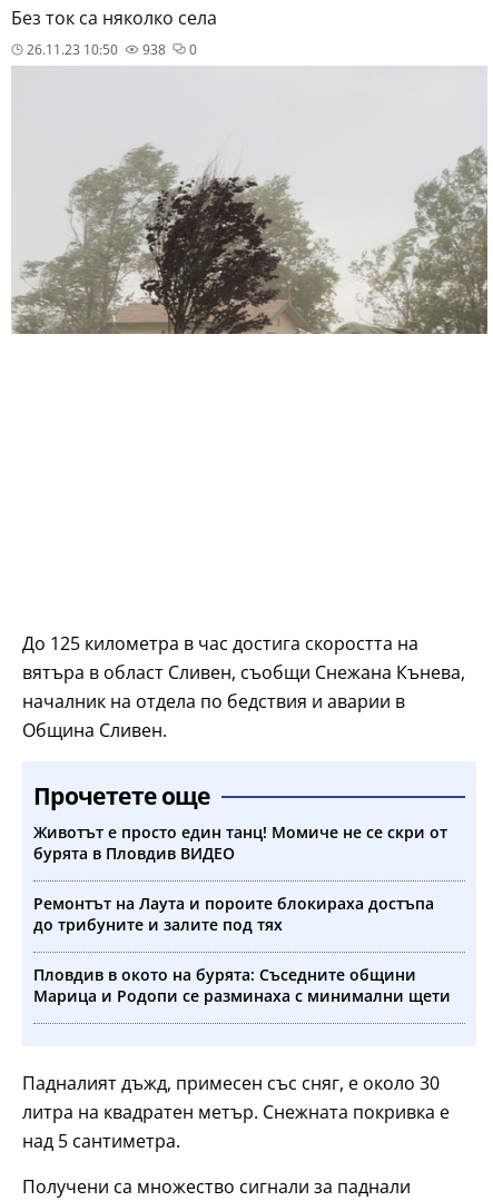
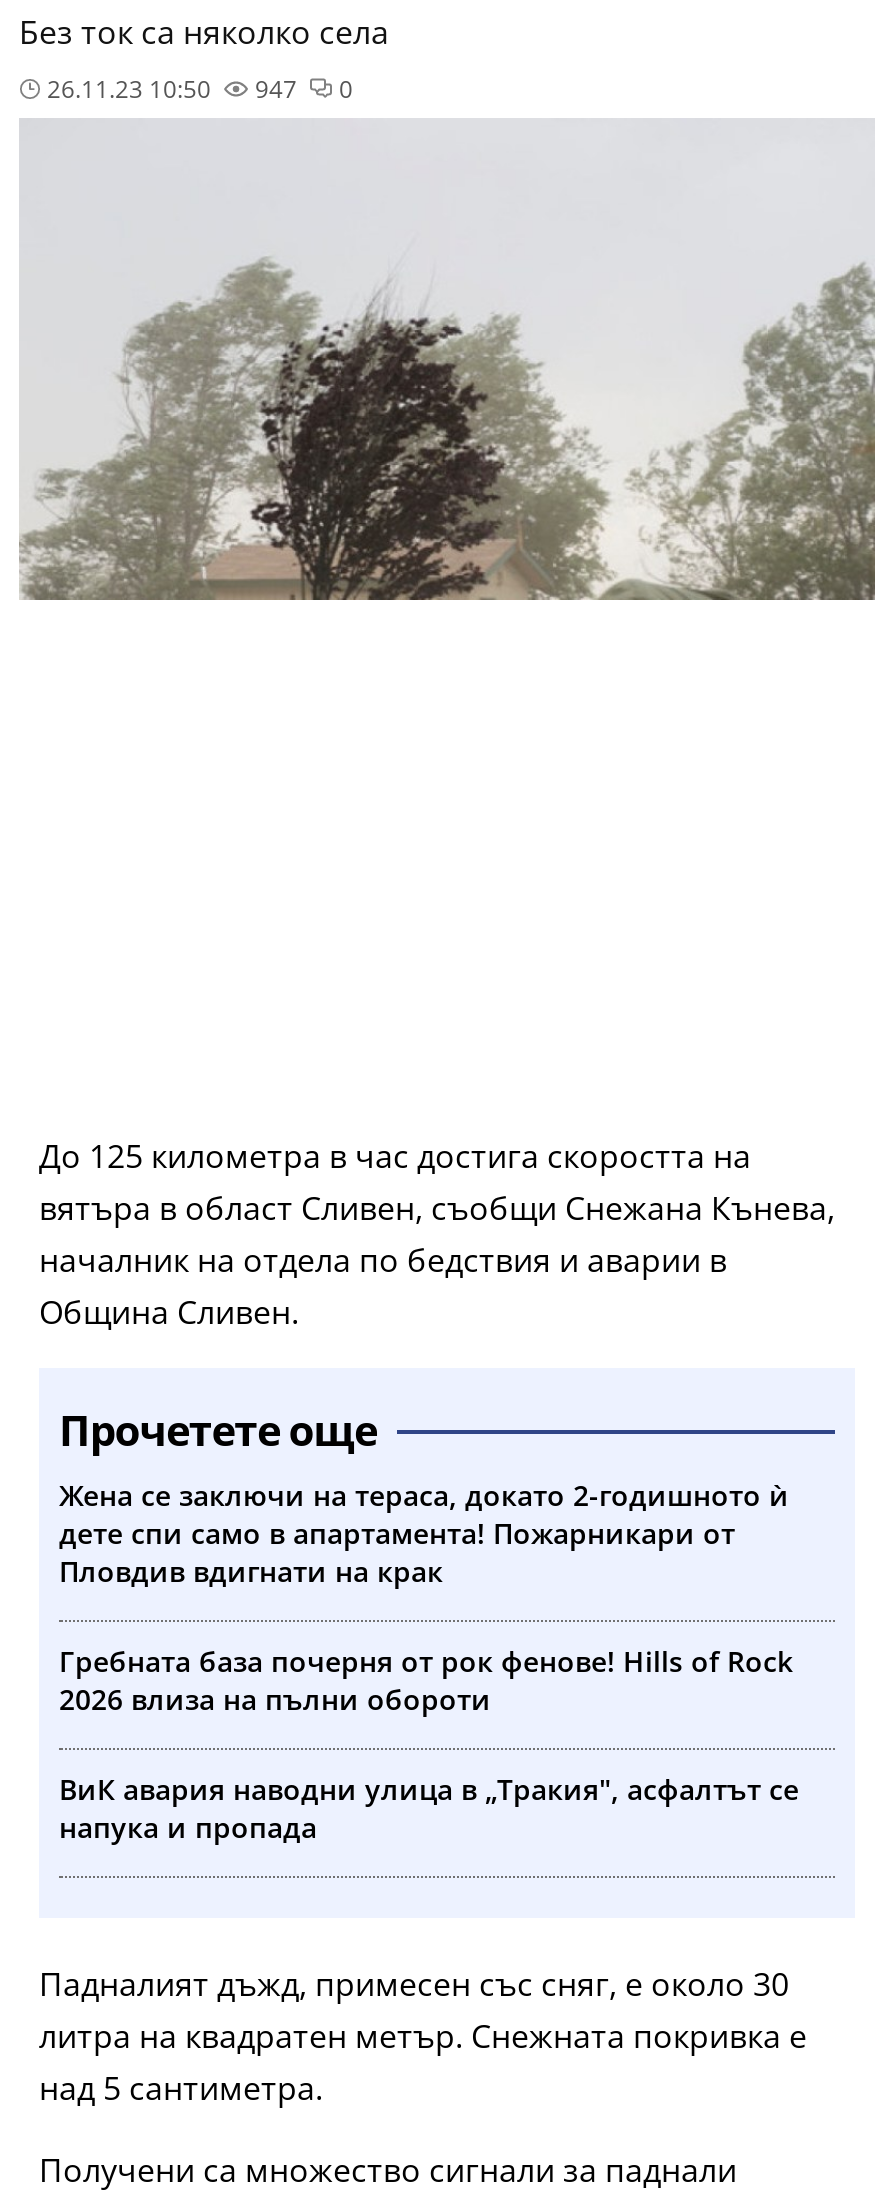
[139,40,166,59] 938 -> [249,72,297,106] 947
[33,821,447,864] Животът е просто един танц! Момиче не се скри от | бурята в Пловдив ВИДЕО -> [59,1476,789,1590] Жена се заключи на тераса, докато 2-годишното ѝ | дете спи само в апартамента! Пожарникари от | Пловдив вдигнати на крак
[33,892,434,935] Ремонтът на Лаута и пороите блокираха достъпа | до трибуните и залите под тях -> [59,1642,793,1718] Гребната база почерня от рок фенове! Hills of Rock | 2026 влиза на пълни обороти
[33,964,451,1006] Пловдив в окото на бурята: Съседните общини | Марица и Родопи се разминаха с минимални щети -> [59,1770,799,1846] ВиК авария наводни улица в „Тракия", асфалтът се | напука и пропада

